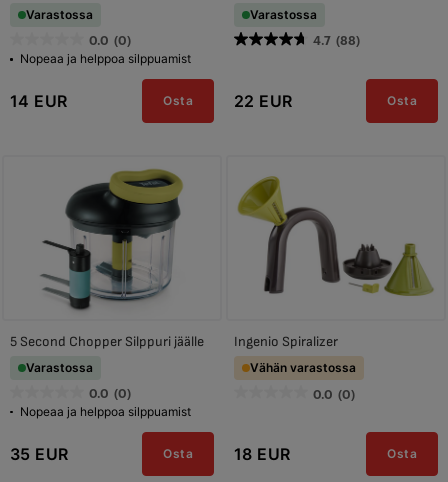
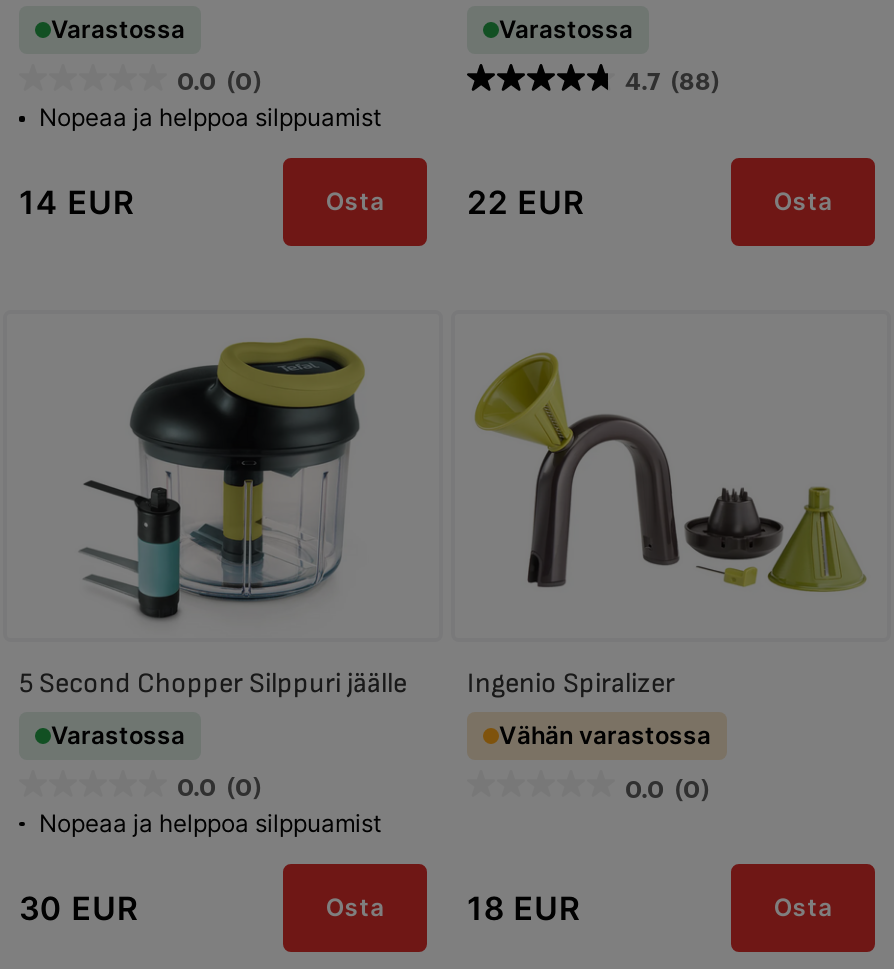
[10,444,68,464] 35 EUR -> [19,888,138,928] 30 EUR

